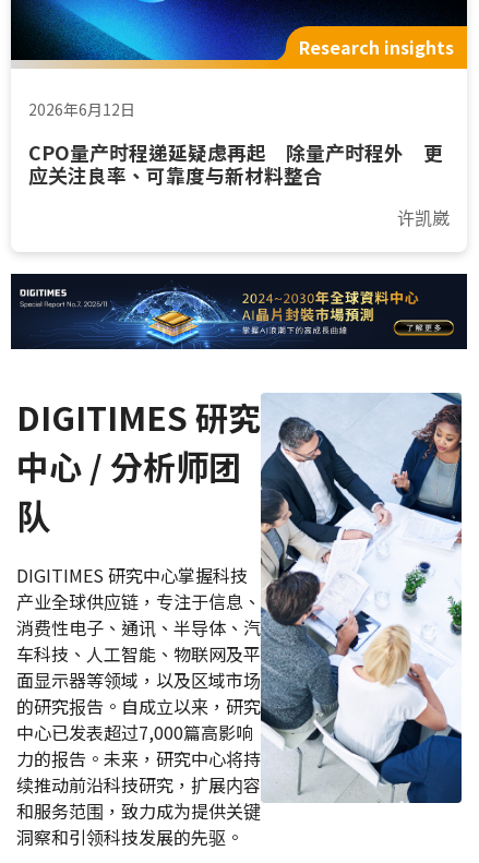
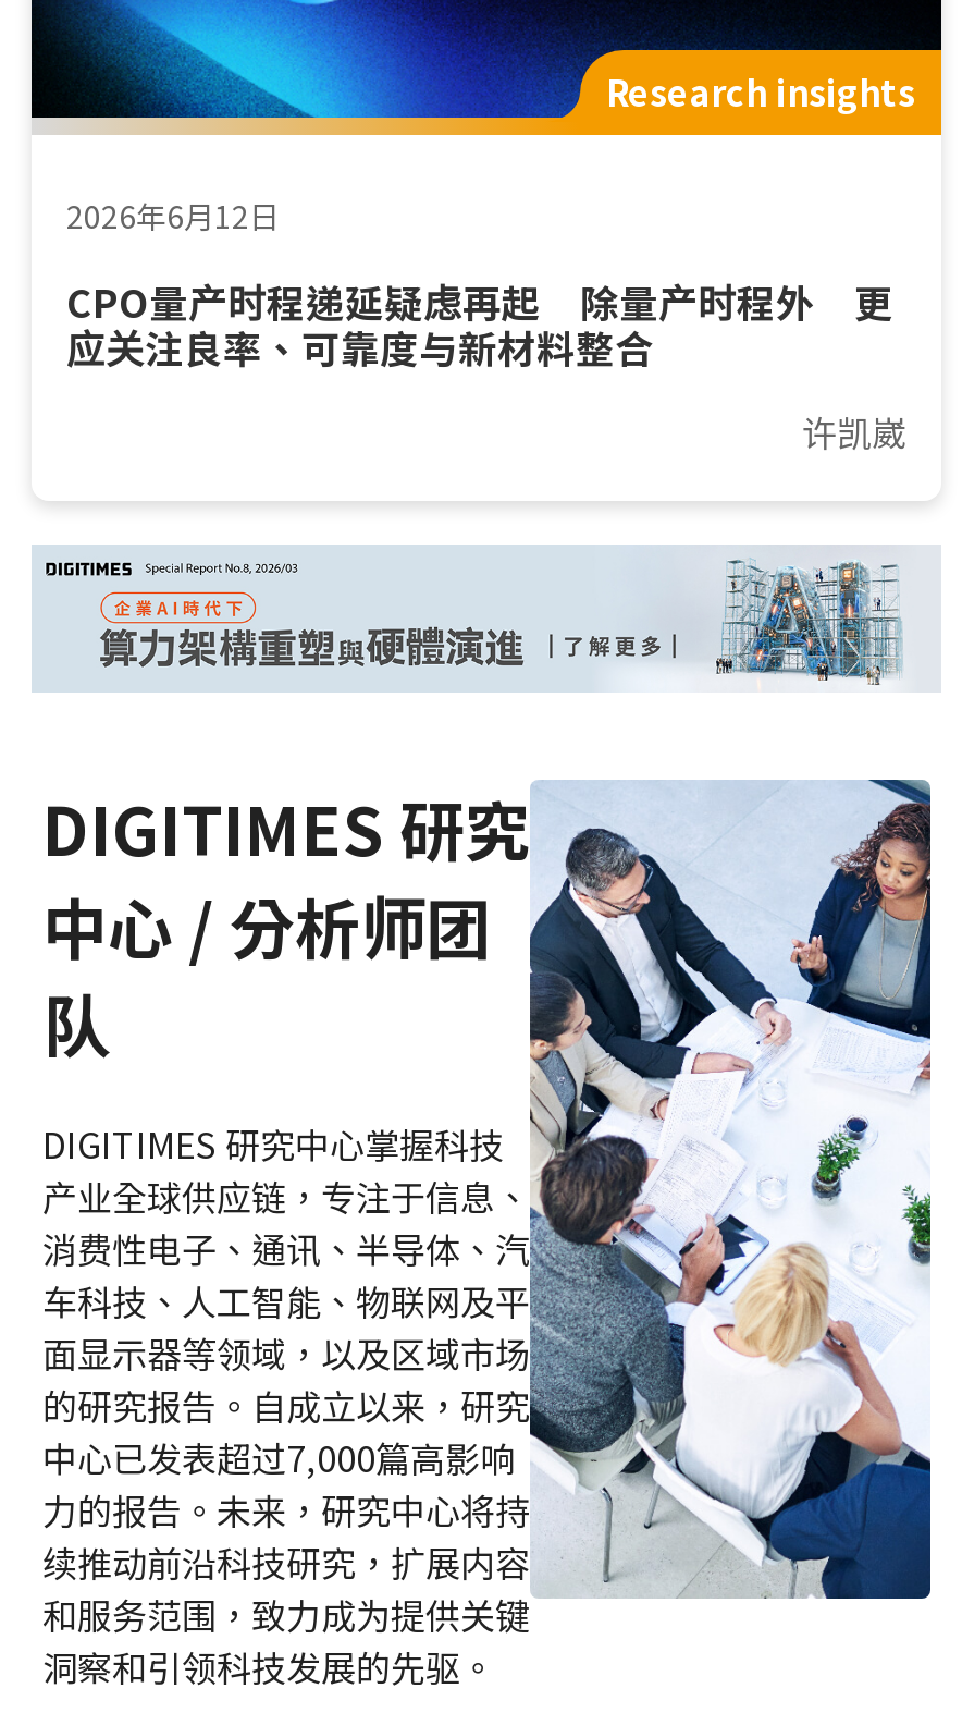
[10,273,468,350] [image] -> [32,547,941,693] [image]

